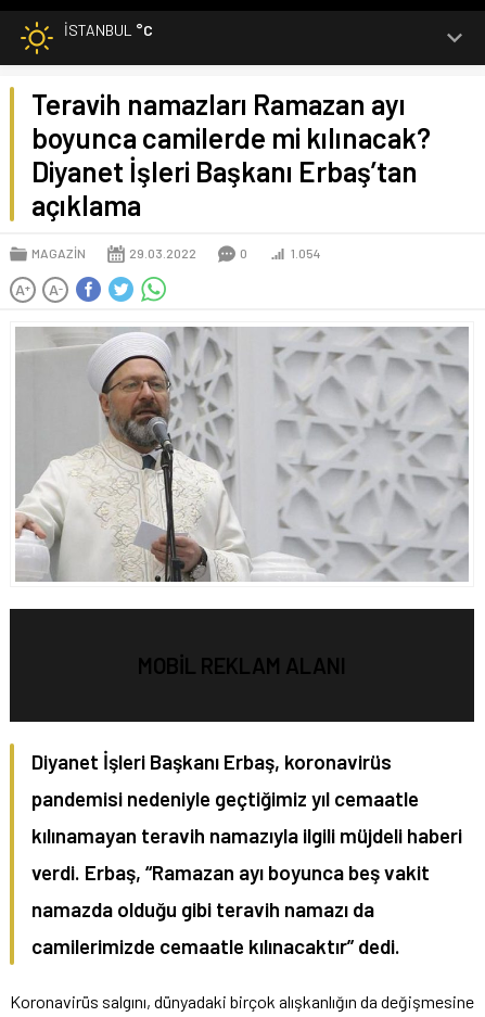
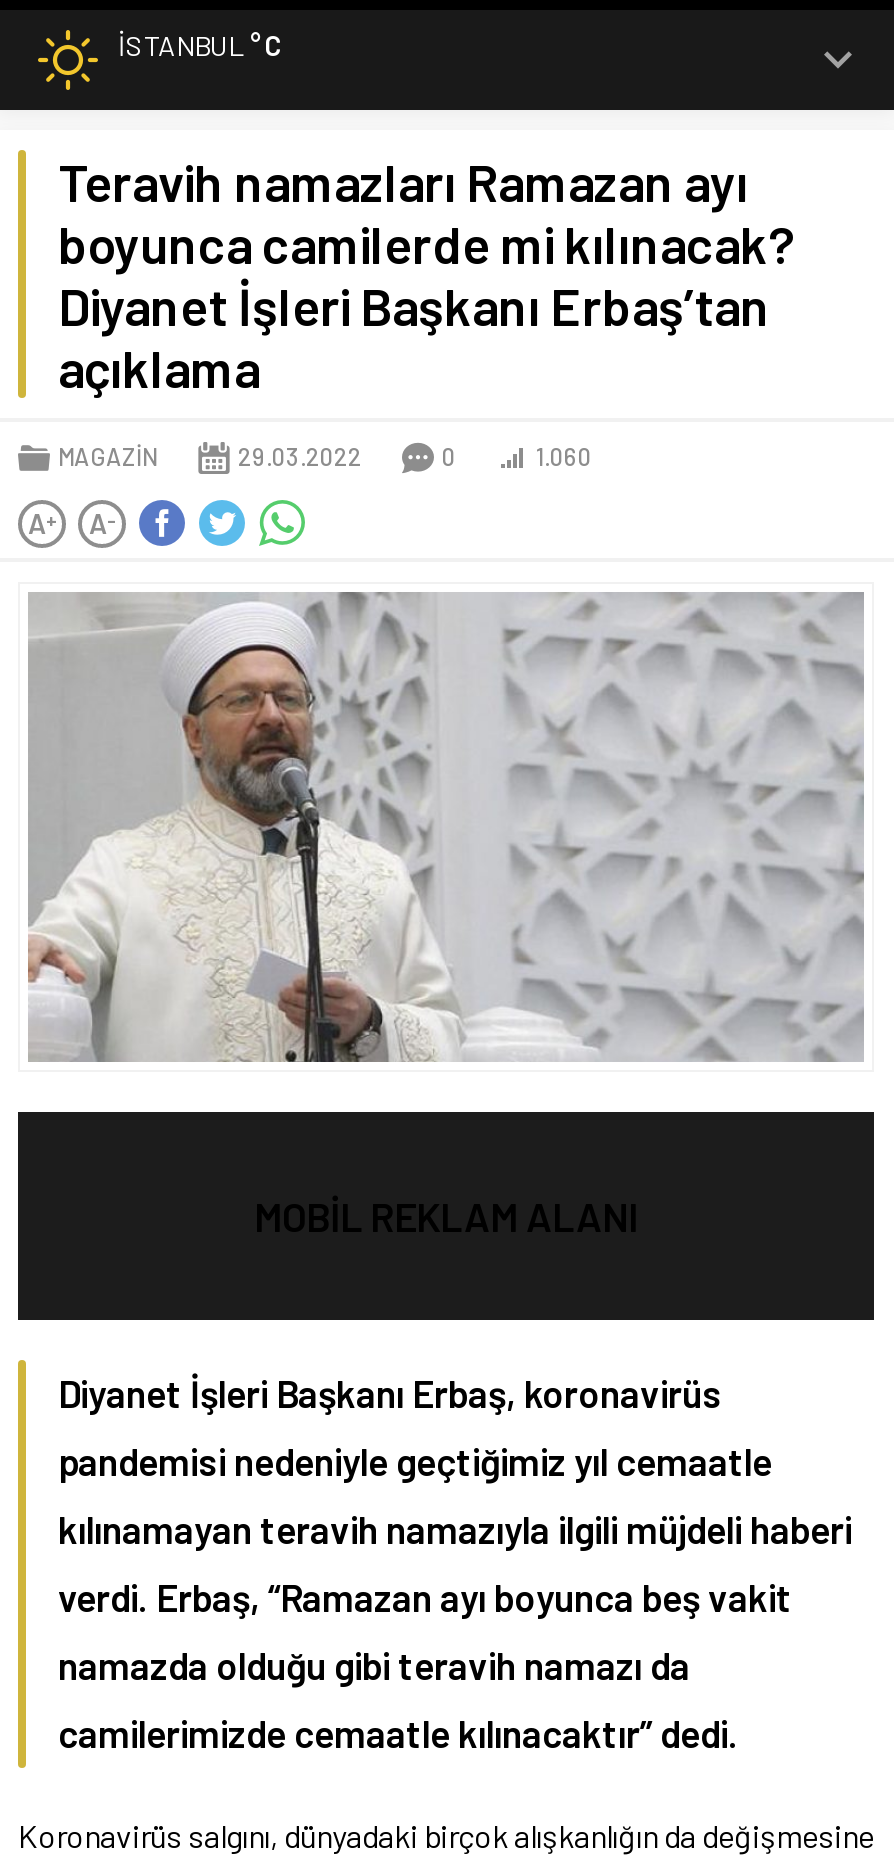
[291,245,321,260] 1.054 -> [536,442,592,470] 1.060

